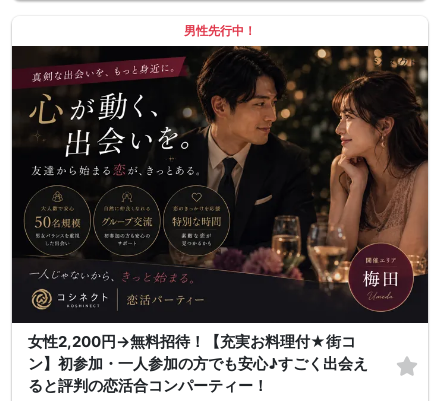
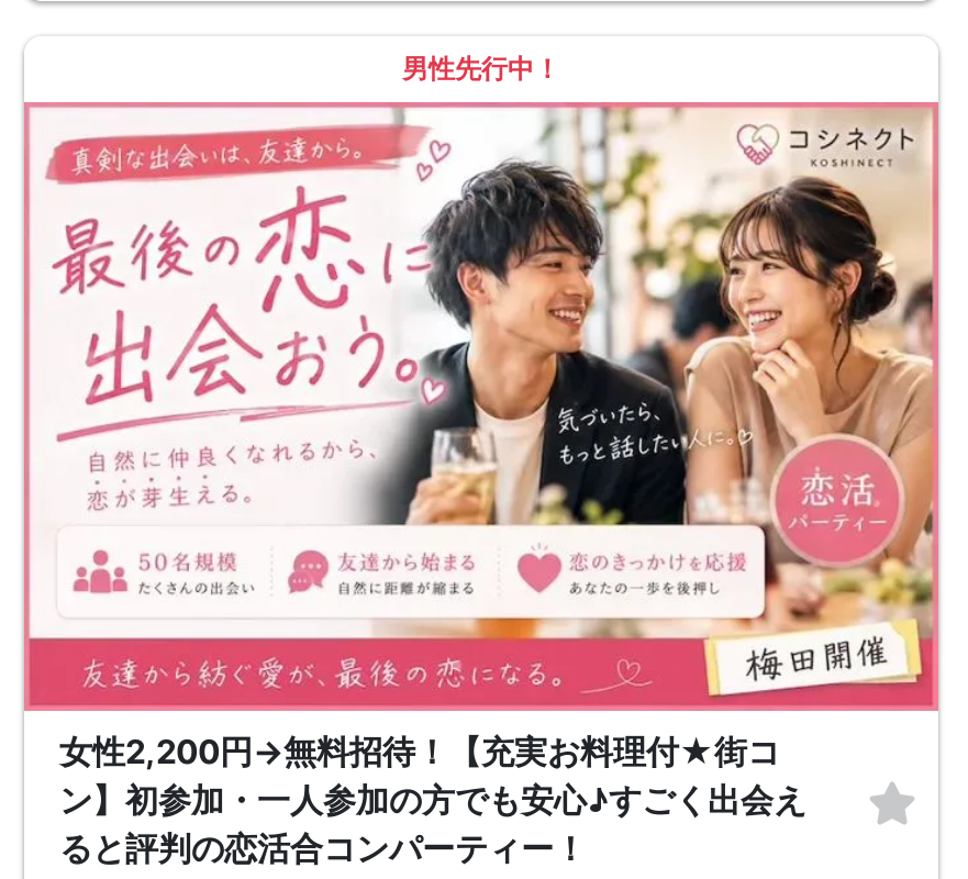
[11,45,429,324] [image] -> [22,101,941,712] [image]

